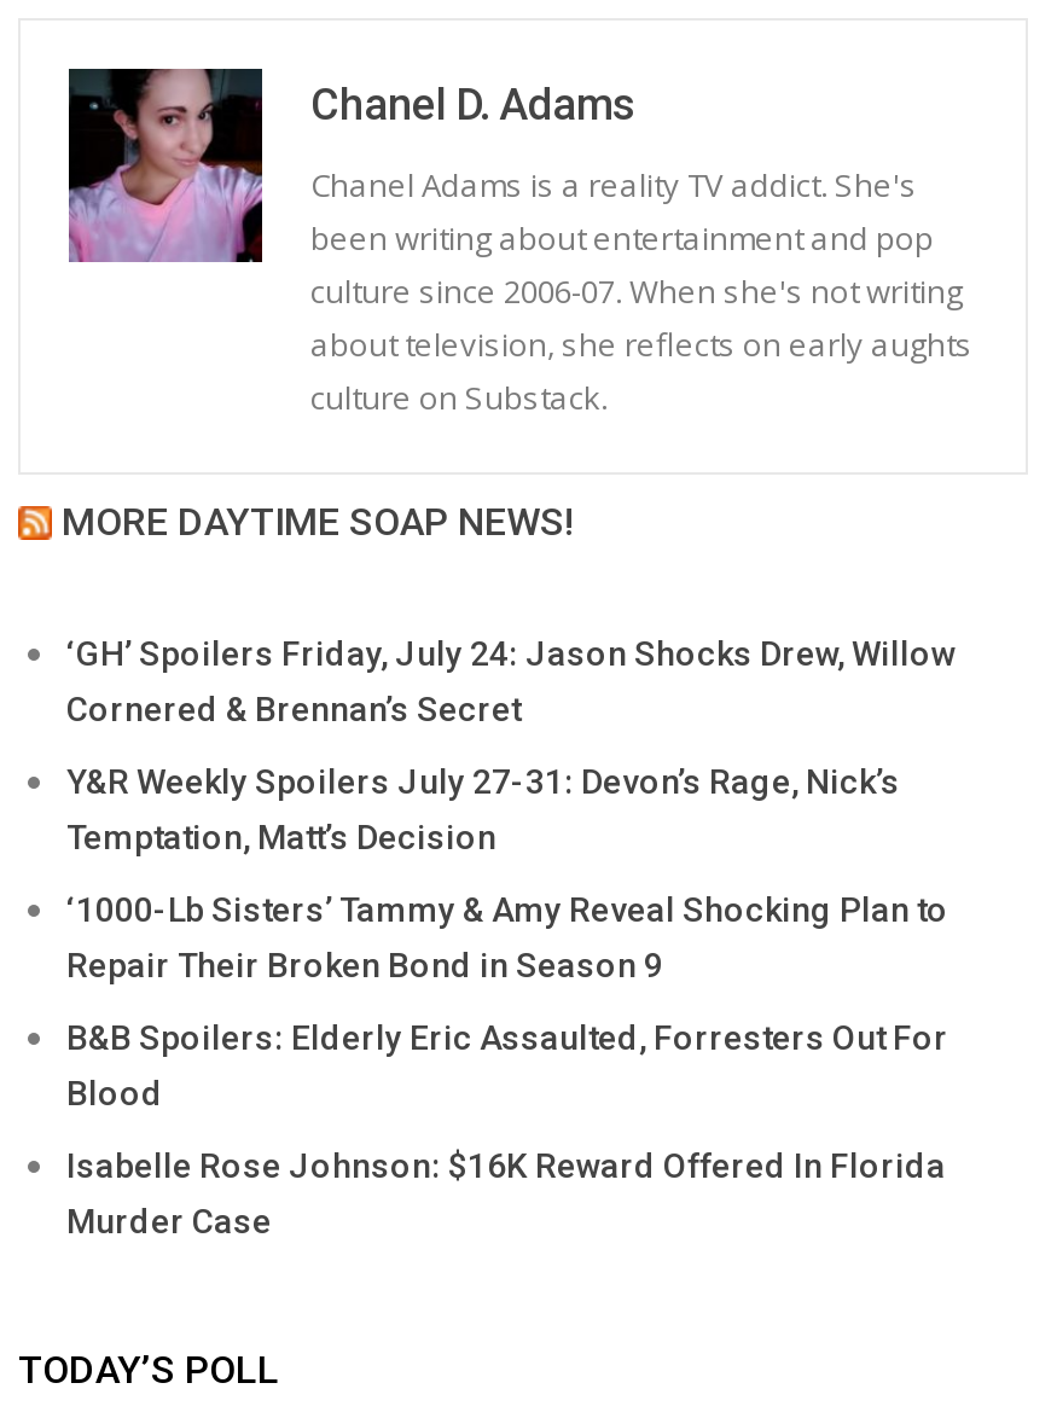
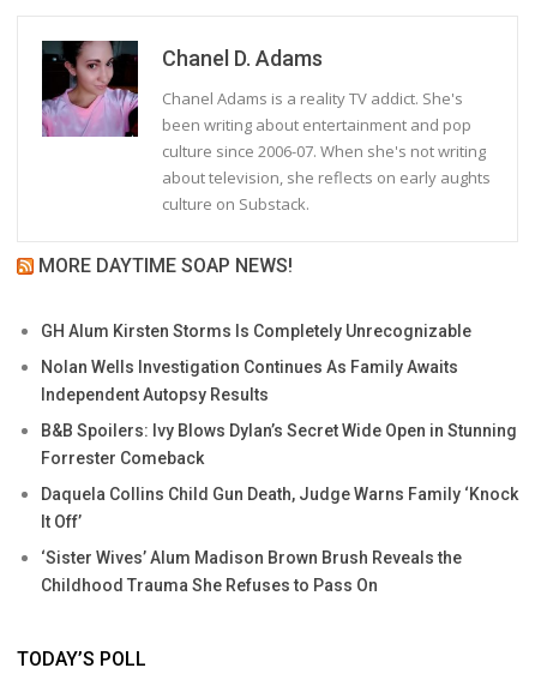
[66,633,956,727] ‘GH’ Spoilers Friday, July 24: Jason Shocks Drew, Willow | Cornered & Brennan’s Secret -> [41,321,471,340] GH Alum Kirsten Storms Is Completely Unrecognizable
[66,761,900,855] Y&R Weekly Spoilers July 27-31: Devon’s Rage, Nick’s | Temptation, Matt’s Decision -> [41,357,458,404] Nolan Wells Investigation Continues As Family Awaits | Independent Autopsy Results
[66,889,948,983] ‘1000-Lb Sisters’ Tammy & Amy Reveal Shocking Plan to | Repair Their Broken Bond in Season 9 -> [41,420,517,467] B&B Spoilers: Ivy Blows Dylan’s Secret Wide Open in Stunning | Forrester Comeback
[66,1017,948,1111] B&B Spoilers: Elderly Eric Assaulted, Forresters Out For | Blood -> [41,484,518,531] Daquela Collins Child Gun Death, Judge Warns Family ‘Knock | It Off’
[66,1145,946,1240] Isabelle Rose Johnson: $16K Reward Offered In Florida | Murder Case -> [41,548,462,594] ‘Sister Wives’ Alum Madison Brown Brush Reveals the | Childhood Trauma She Refuses to Pass On

